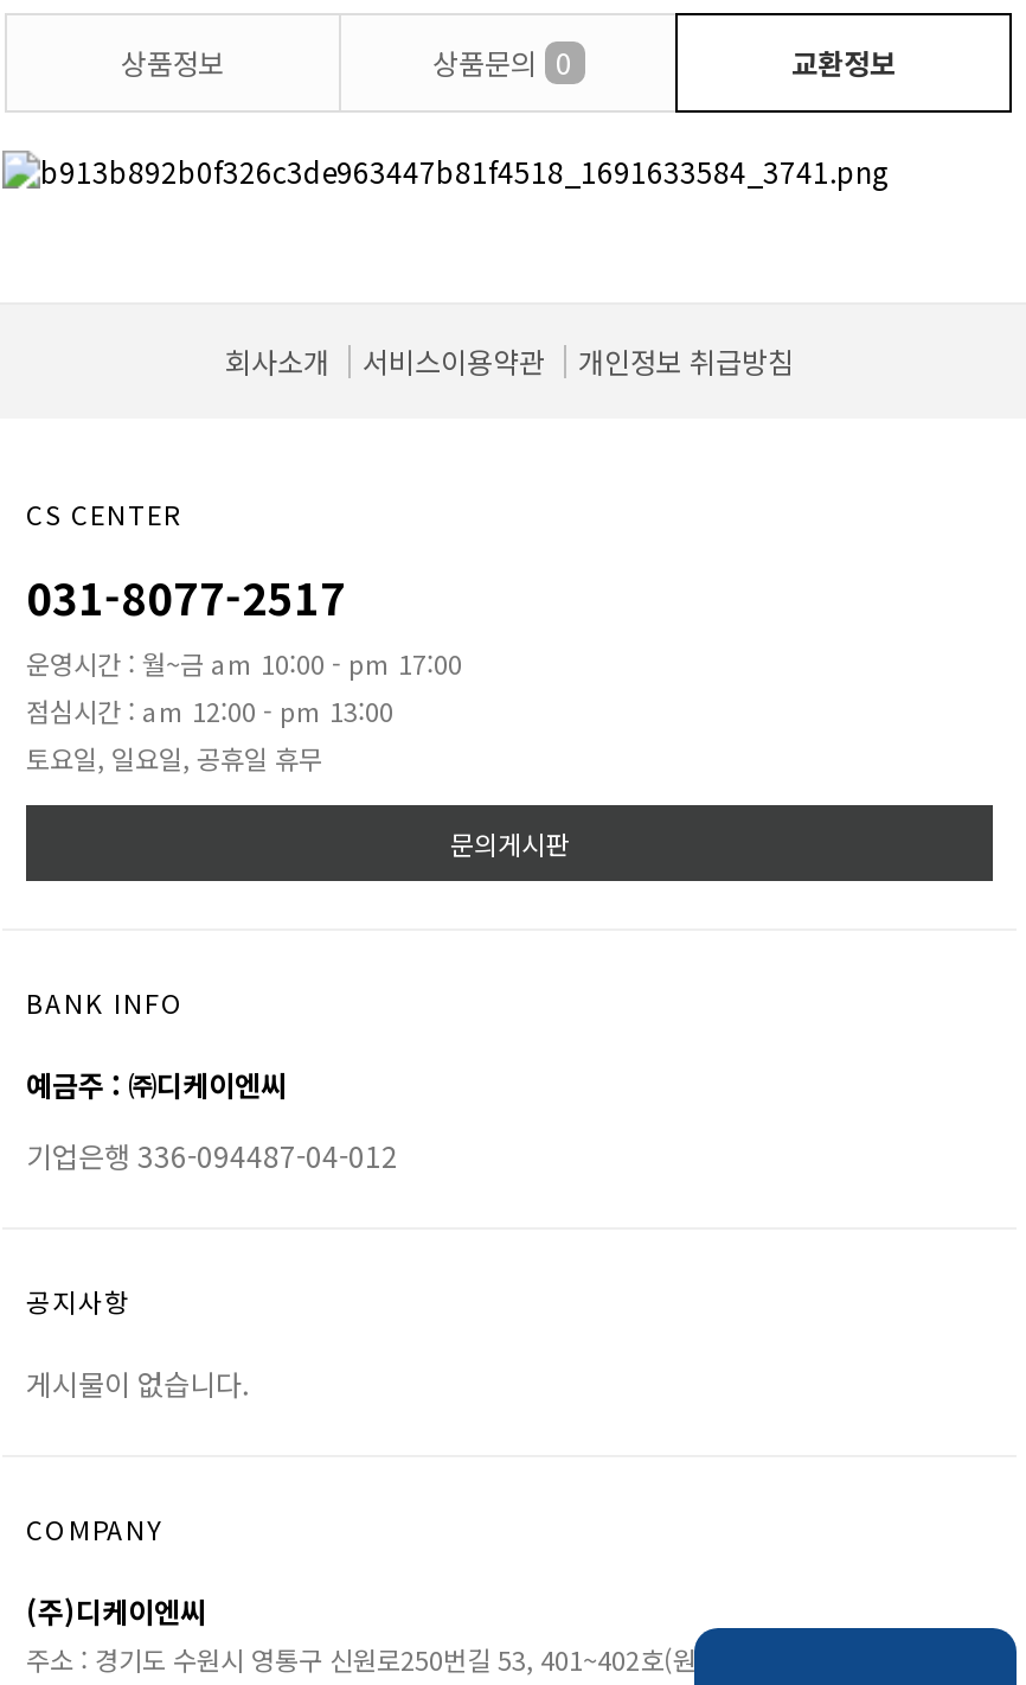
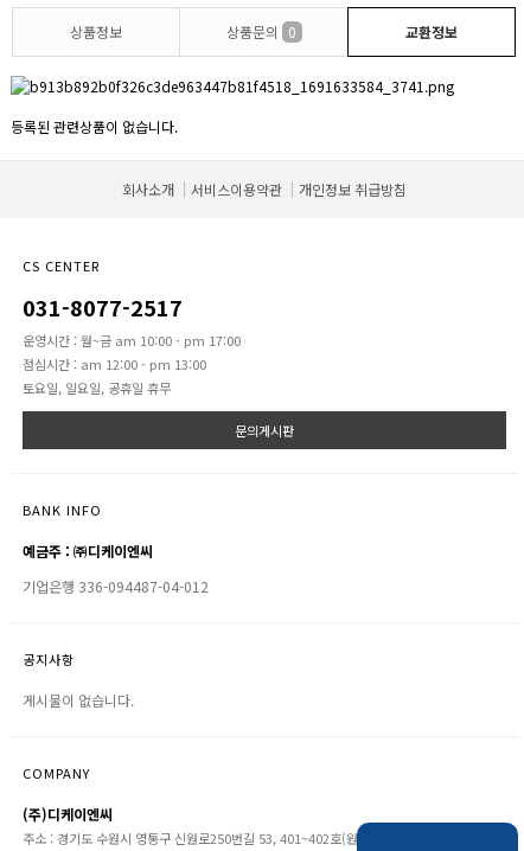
none -> [11,116,178,136] 등록된 관련상품이 없습니다.

